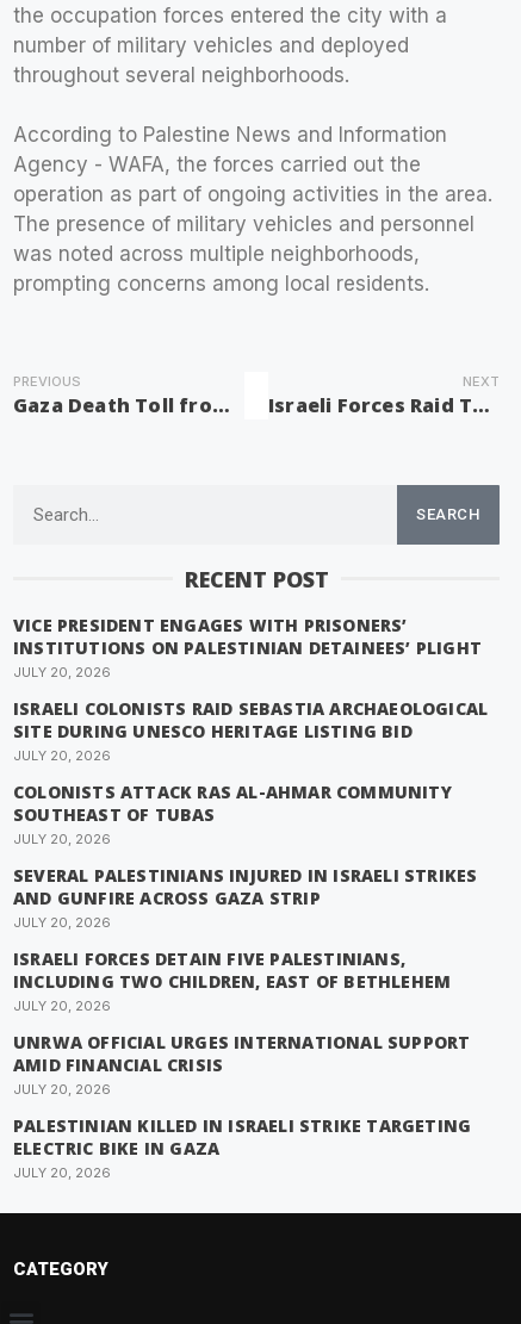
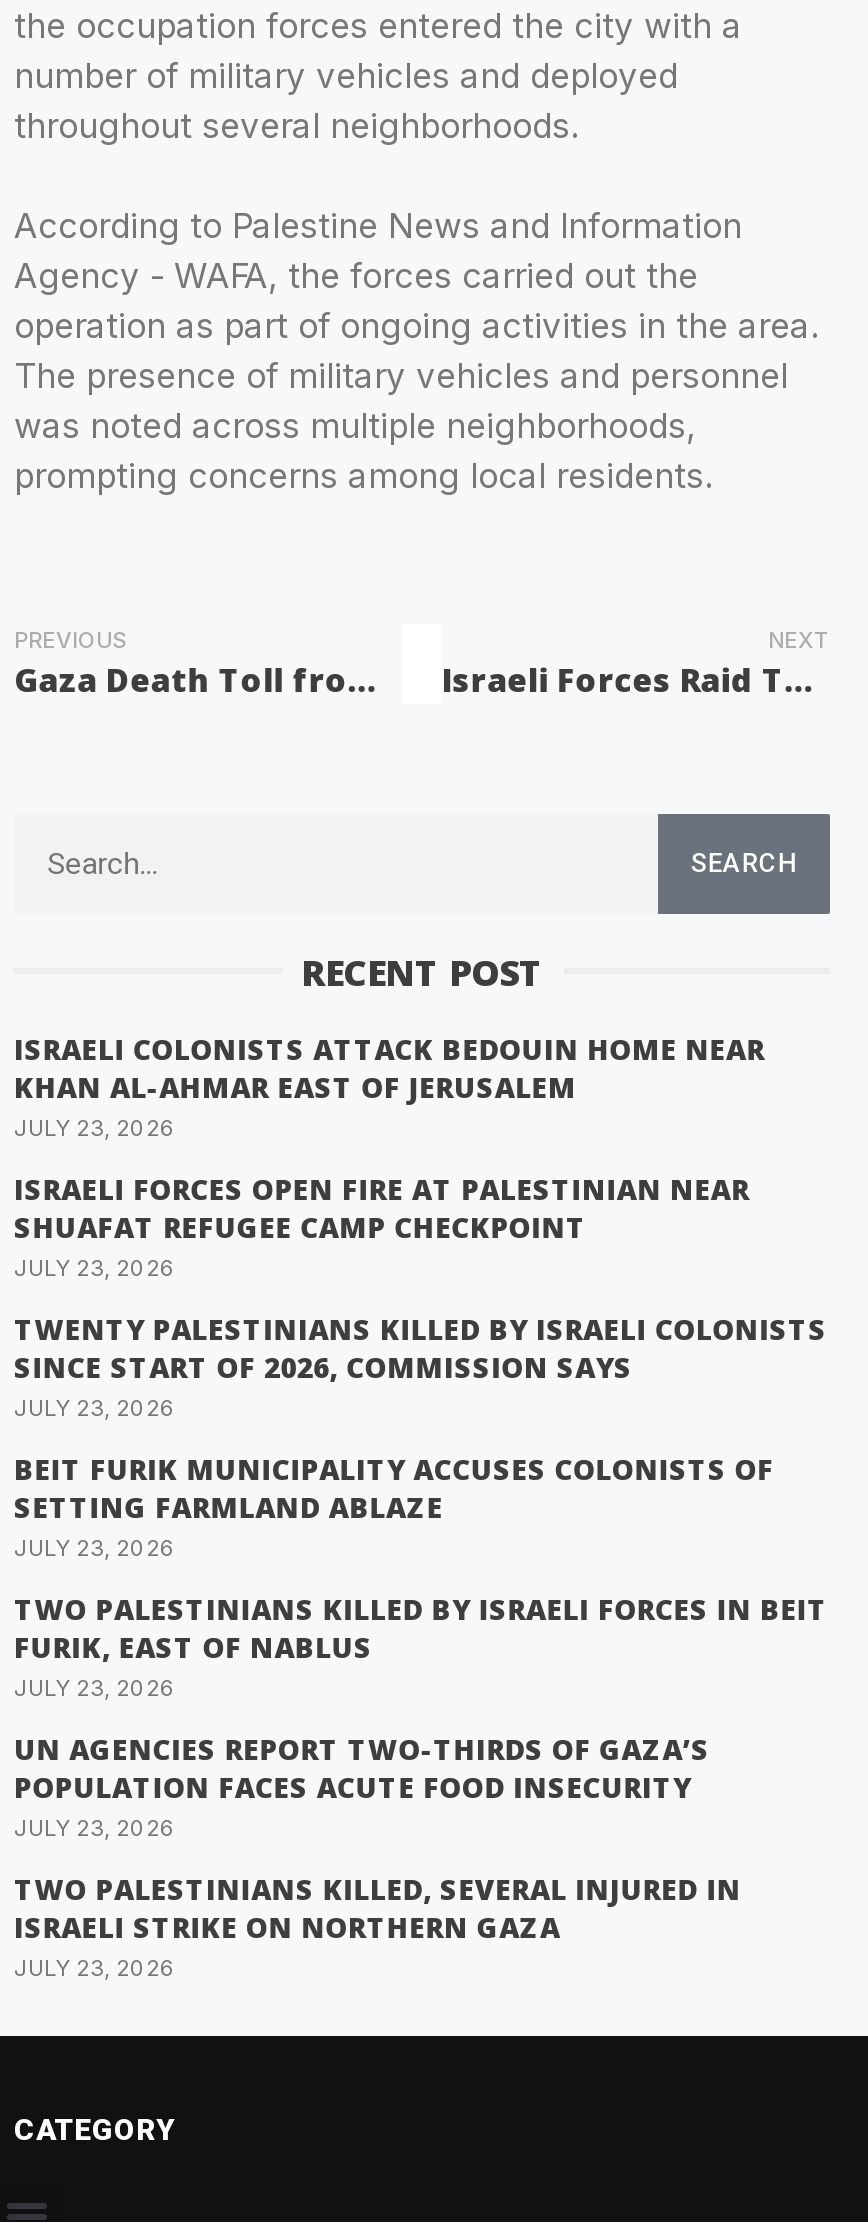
[13,614,482,680] VICE PRESIDENT ENGAGES WITH PRISONERS’ | INSTITUTIONS ON PALESTINIAN DETAINEES’ PLIGHT | JULY 20, 2026 -> [14,1030,765,1142] ISRAELI COLONISTS ATTACK BEDOUIN HOME NEAR | KHAN AL-AHMAR EAST OF JERUSALEM | JULY 23, 2026
[13,697,488,764] ISRAELI COLONISTS RAID SEBASTIA ARCHAEOLOGICAL | SITE DURING UNESCO HERITAGE LISTING BID | JULY 20, 2026 -> [14,1170,750,1282] ISRAELI FORCES OPEN FIRE AT PALESTINIAN NEAR | SHUAFAT REFUGEE CAMP CHECKPOINT | JULY 23, 2026
[13,780,452,847] COLONISTS ATTACK RAS AL-AHMAR COMMUNITY | SOUTHEAST OF TUBAS | JULY 20, 2026 -> [14,1310,827,1422] TWENTY PALESTINIANS KILLED BY ISRAELI COLONISTS | SINCE START OF 2026, COMMISSION SAYS | JULY 23, 2026
[13,864,477,931] SEVERAL PALESTINIANS INJURED IN ISRAELI STRIKES | AND GUNFIRE ACROSS GAZA STRIP | JULY 20, 2026 -> [14,1450,774,1562] BEIT FURIK MUNICIPALITY ACCUSES COLONISTS OF | SETTING FARMLAND ABLAZE | JULY 23, 2026
[13,947,451,1014] ISRAELI FORCES DETAIN FIVE PALESTINIANS, | INCLUDING TWO CHILDREN, EAST OF BETHLEHEM | JULY 20, 2026 -> [14,1590,828,1702] TWO PALESTINIANS KILLED BY ISRAELI FORCES IN BEIT | FURIK, EAST OF NABLUS | JULY 23, 2026
[13,1031,470,1097] UNRWA OFFICIAL URGES INTERNATIONAL SUPPORT | AMID FINANCIAL CRISIS | JULY 20, 2026 -> [14,1730,710,1842] UN AGENCIES REPORT TWO-THIRDS OF GAZA’S | POPULATION FACES ACUTE FOOD INSECURITY | JULY 23, 2026
[13,1114,471,1181] PALESTINIAN KILLED IN ISRAELI STRIKE TARGETING | ELECTRIC BIKE IN GAZA | JULY 20, 2026 -> [14,1870,741,1982] TWO PALESTINIANS KILLED, SEVERAL INJURED IN | ISRAELI STRIKE ON NORTHERN GAZA | JULY 23, 2026

